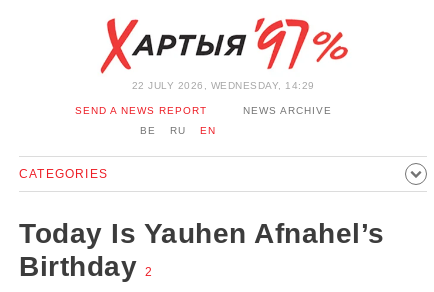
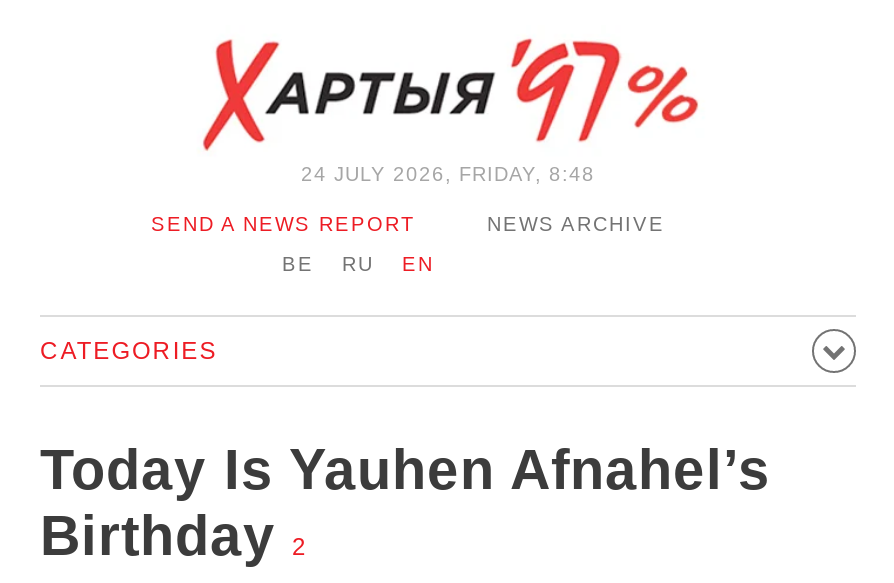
[131,80,314,91] 22 JULY 2026, WEDNESDAY, 14:29 -> [301,163,595,185] 24 JULY 2026, FRIDAY, 8:48

